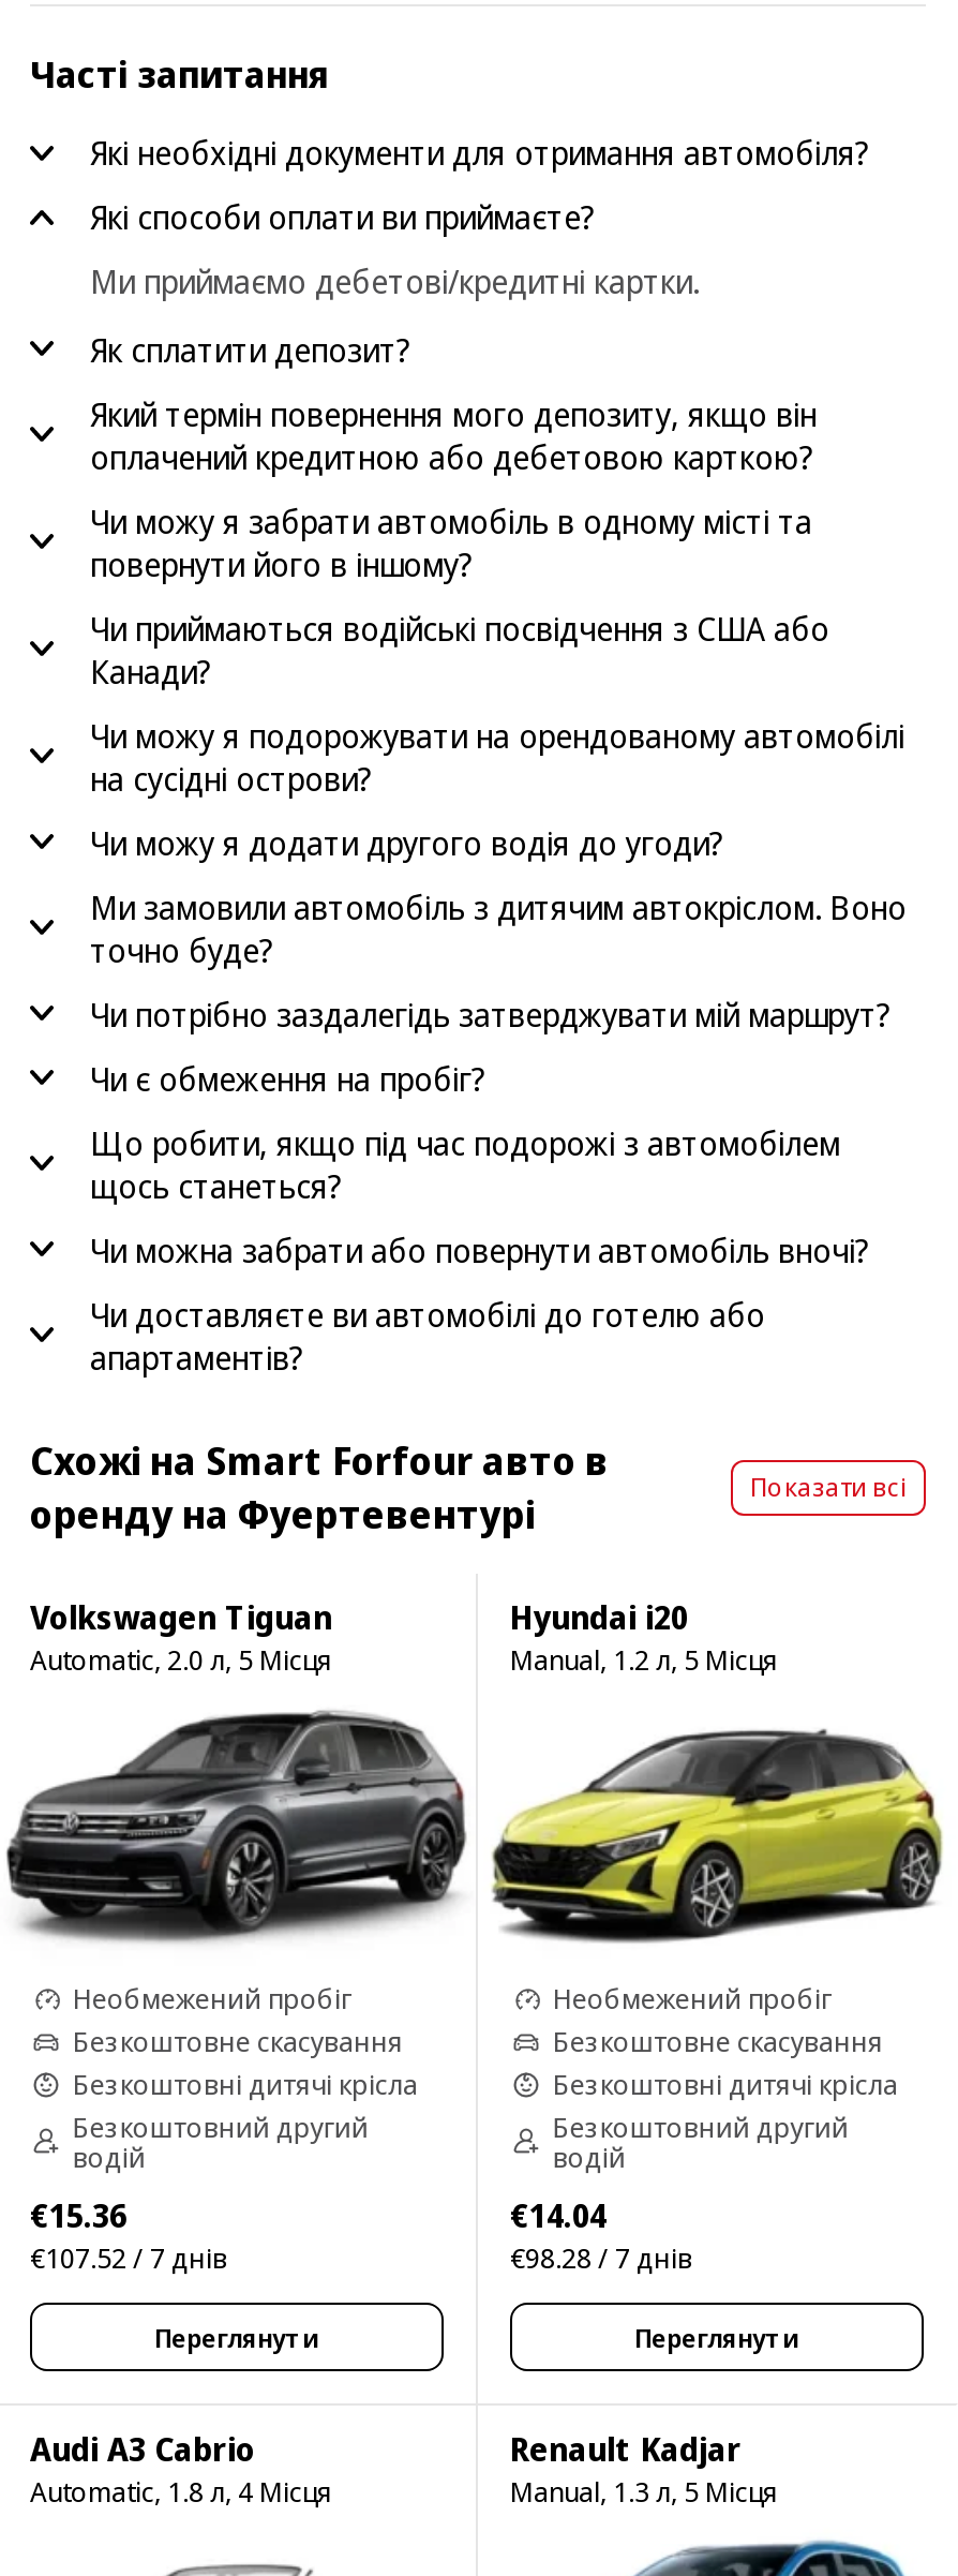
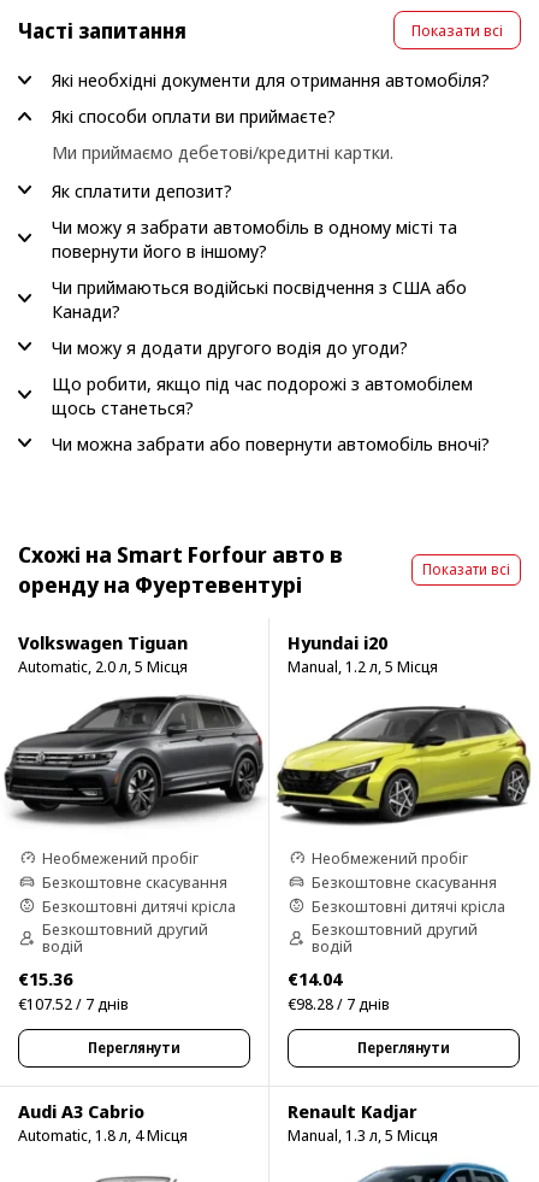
none -> [411,19,503,41] Показати всі
[90,392,817,478] Який термін повернення мого депозиту, якщо він | оплачений кредитною або дебетовою карткою? -> none
[90,714,904,800] Чи можу я подорожувати на орендованому автомобілі | на сусідні острови? -> none
[90,885,907,1100] Ми замовили автомобіль з дитячим автокріслом. Воно | точно буде? | Чи потрібно заздалегідь затверджувати мій маршрут? | Чи є обмеження на пробіг? -> none
[90,1293,765,1379] Чи доставляєте ви автомобілі до готелю або | апартаментів? -> none

